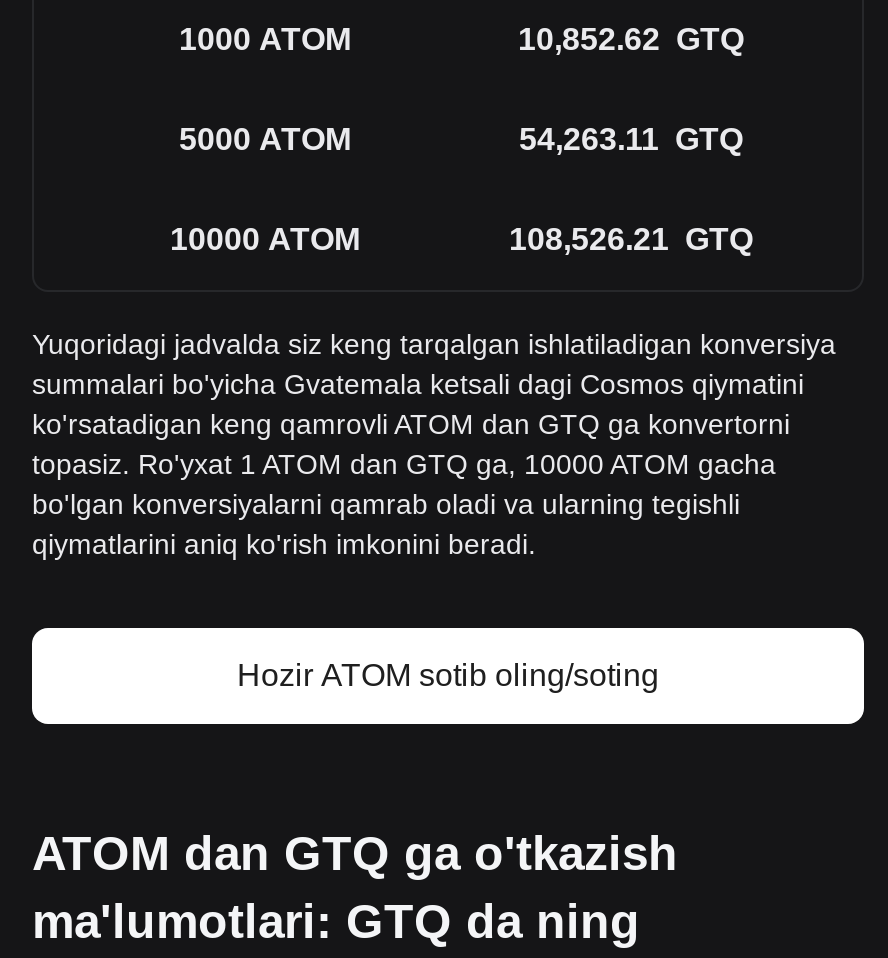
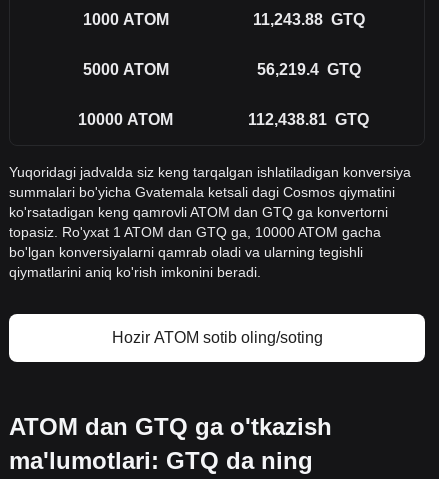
[518,22,744,56] 10,852.62 GTQ -> [252,11,364,28] 11,243.88 GTQ
[519,122,743,156] 54,263.11 GTQ -> [256,61,360,78] 56,219.4 GTQ
[509,222,753,256] 108,526.21 GTQ -> [248,111,369,128] 112,438.81 GTQ

